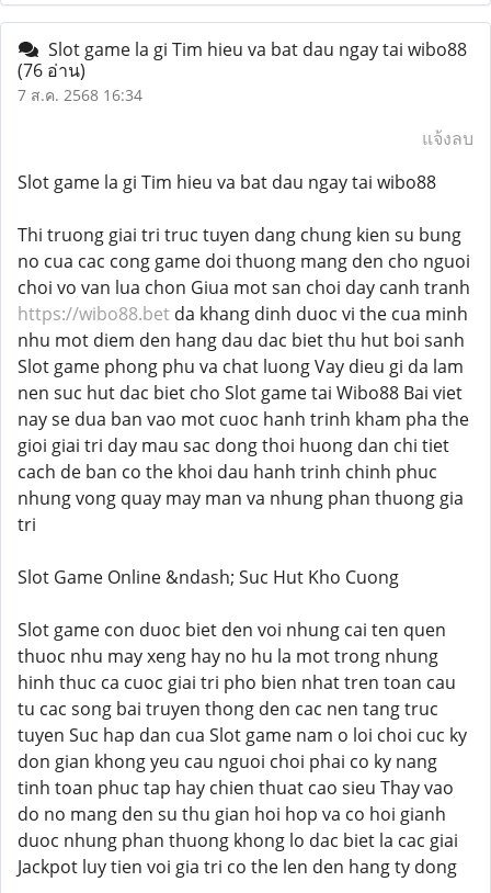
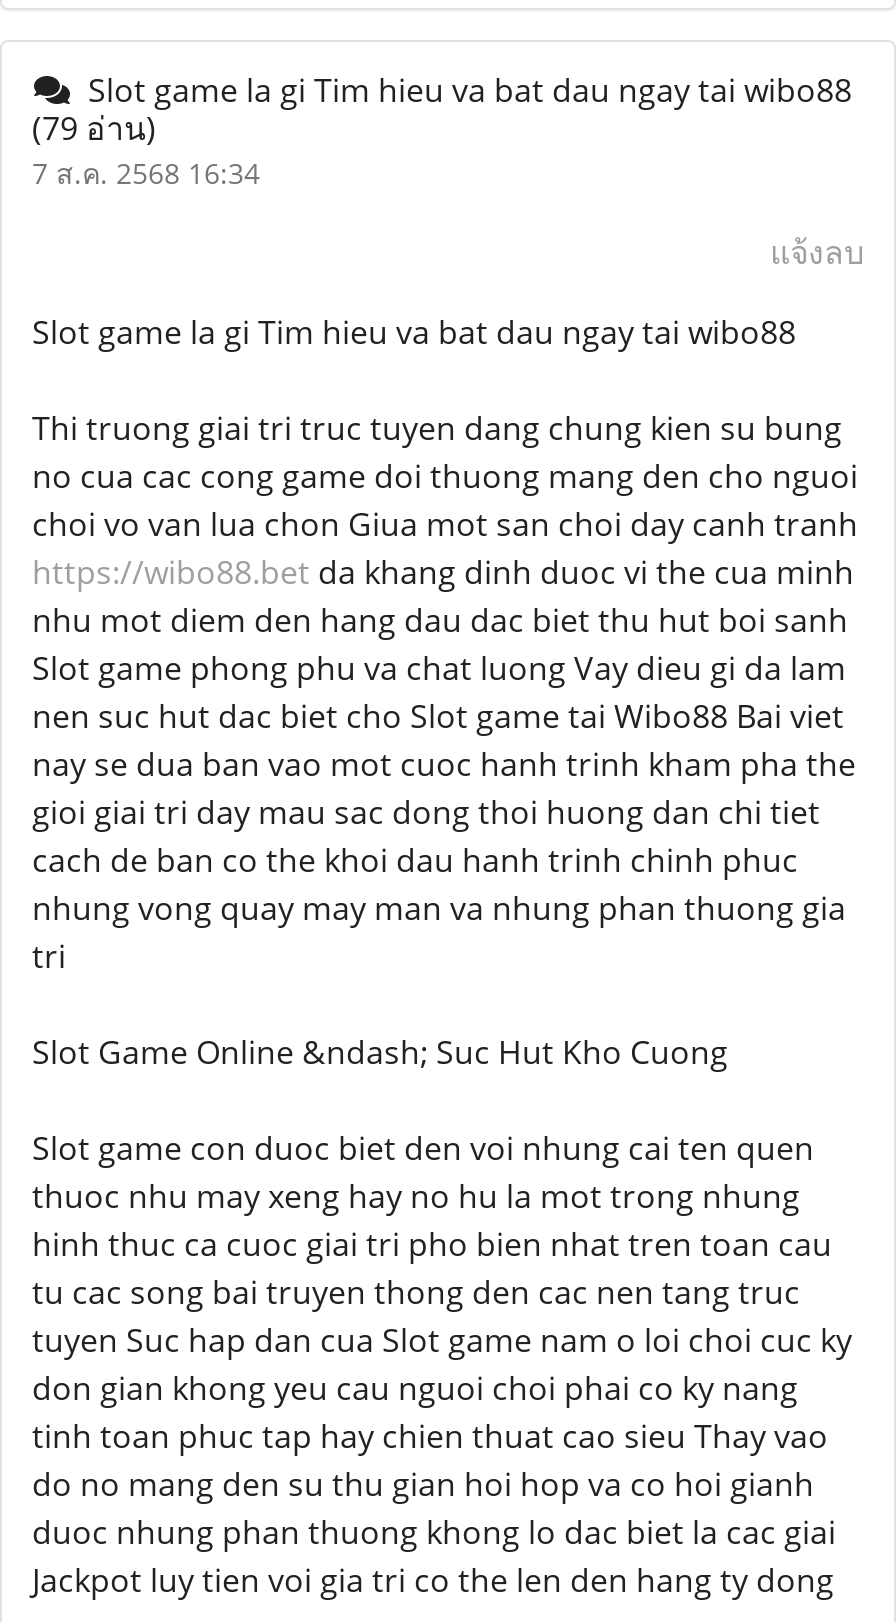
[18,58,85,82] (76 อ่าน) -> [32,106,156,150] (79 อ่าน)

